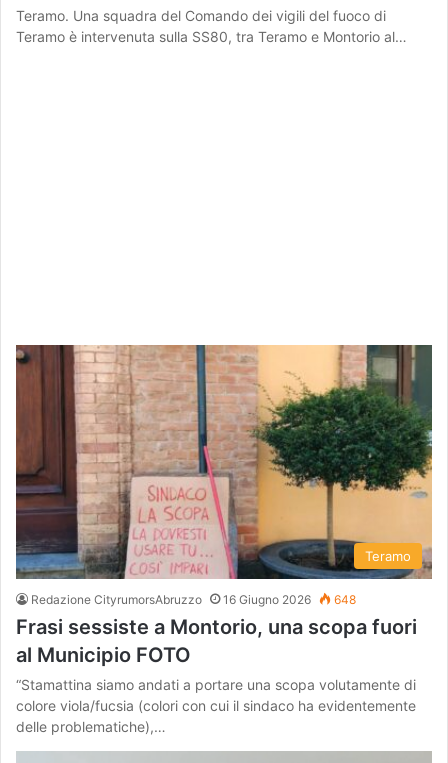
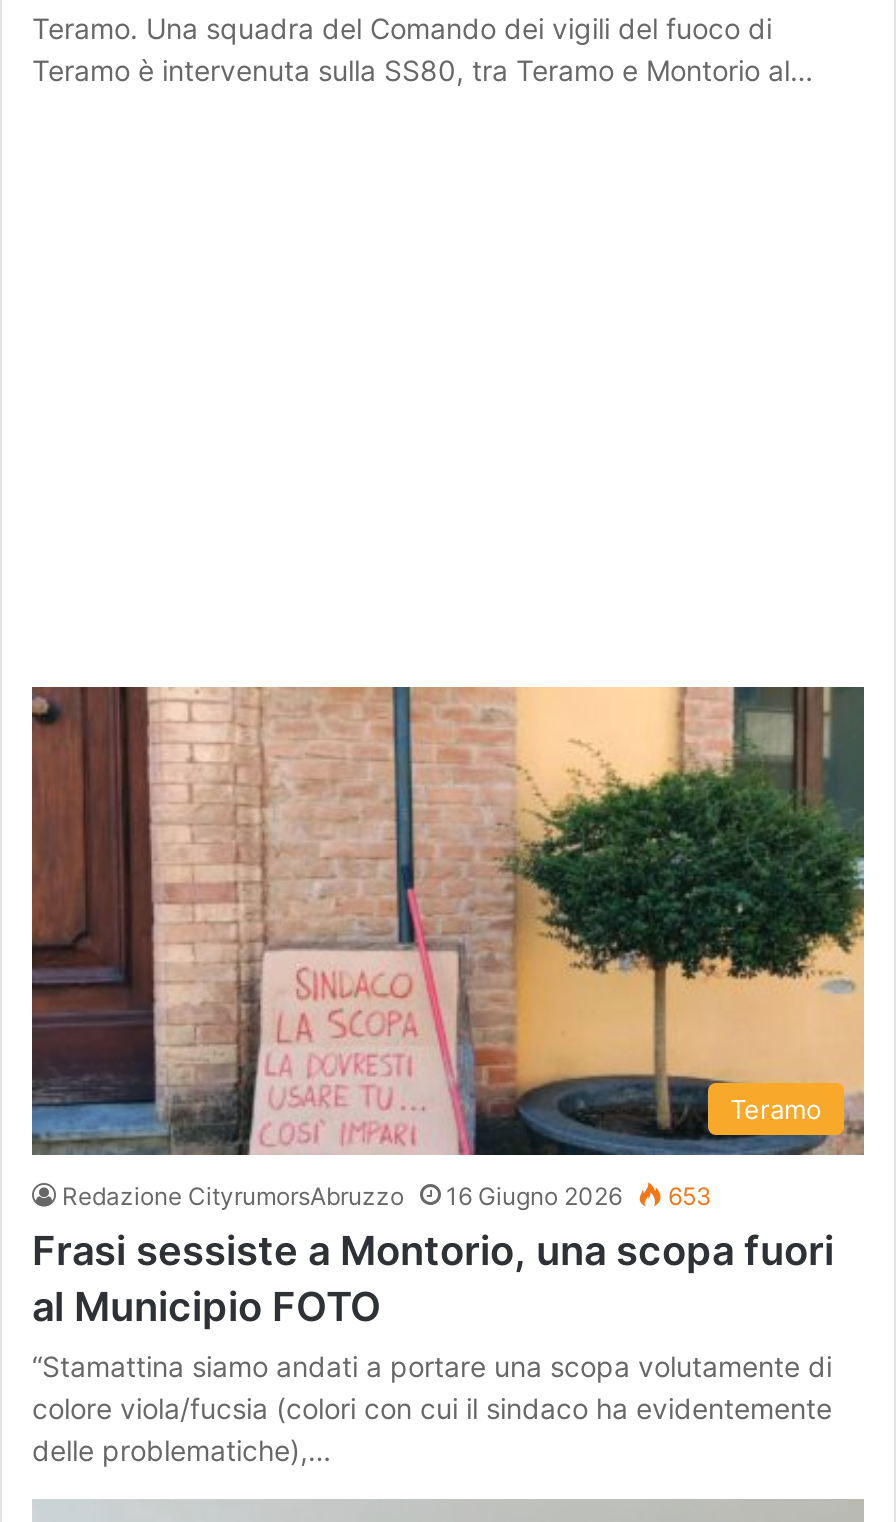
[31,592,356,607] Redazione CityrumorsAbruzzo 16 Giugno 2026 648 -> [62,1182,712,1212] Redazione CityrumorsAbruzzo 16 Giugno 2026 653

